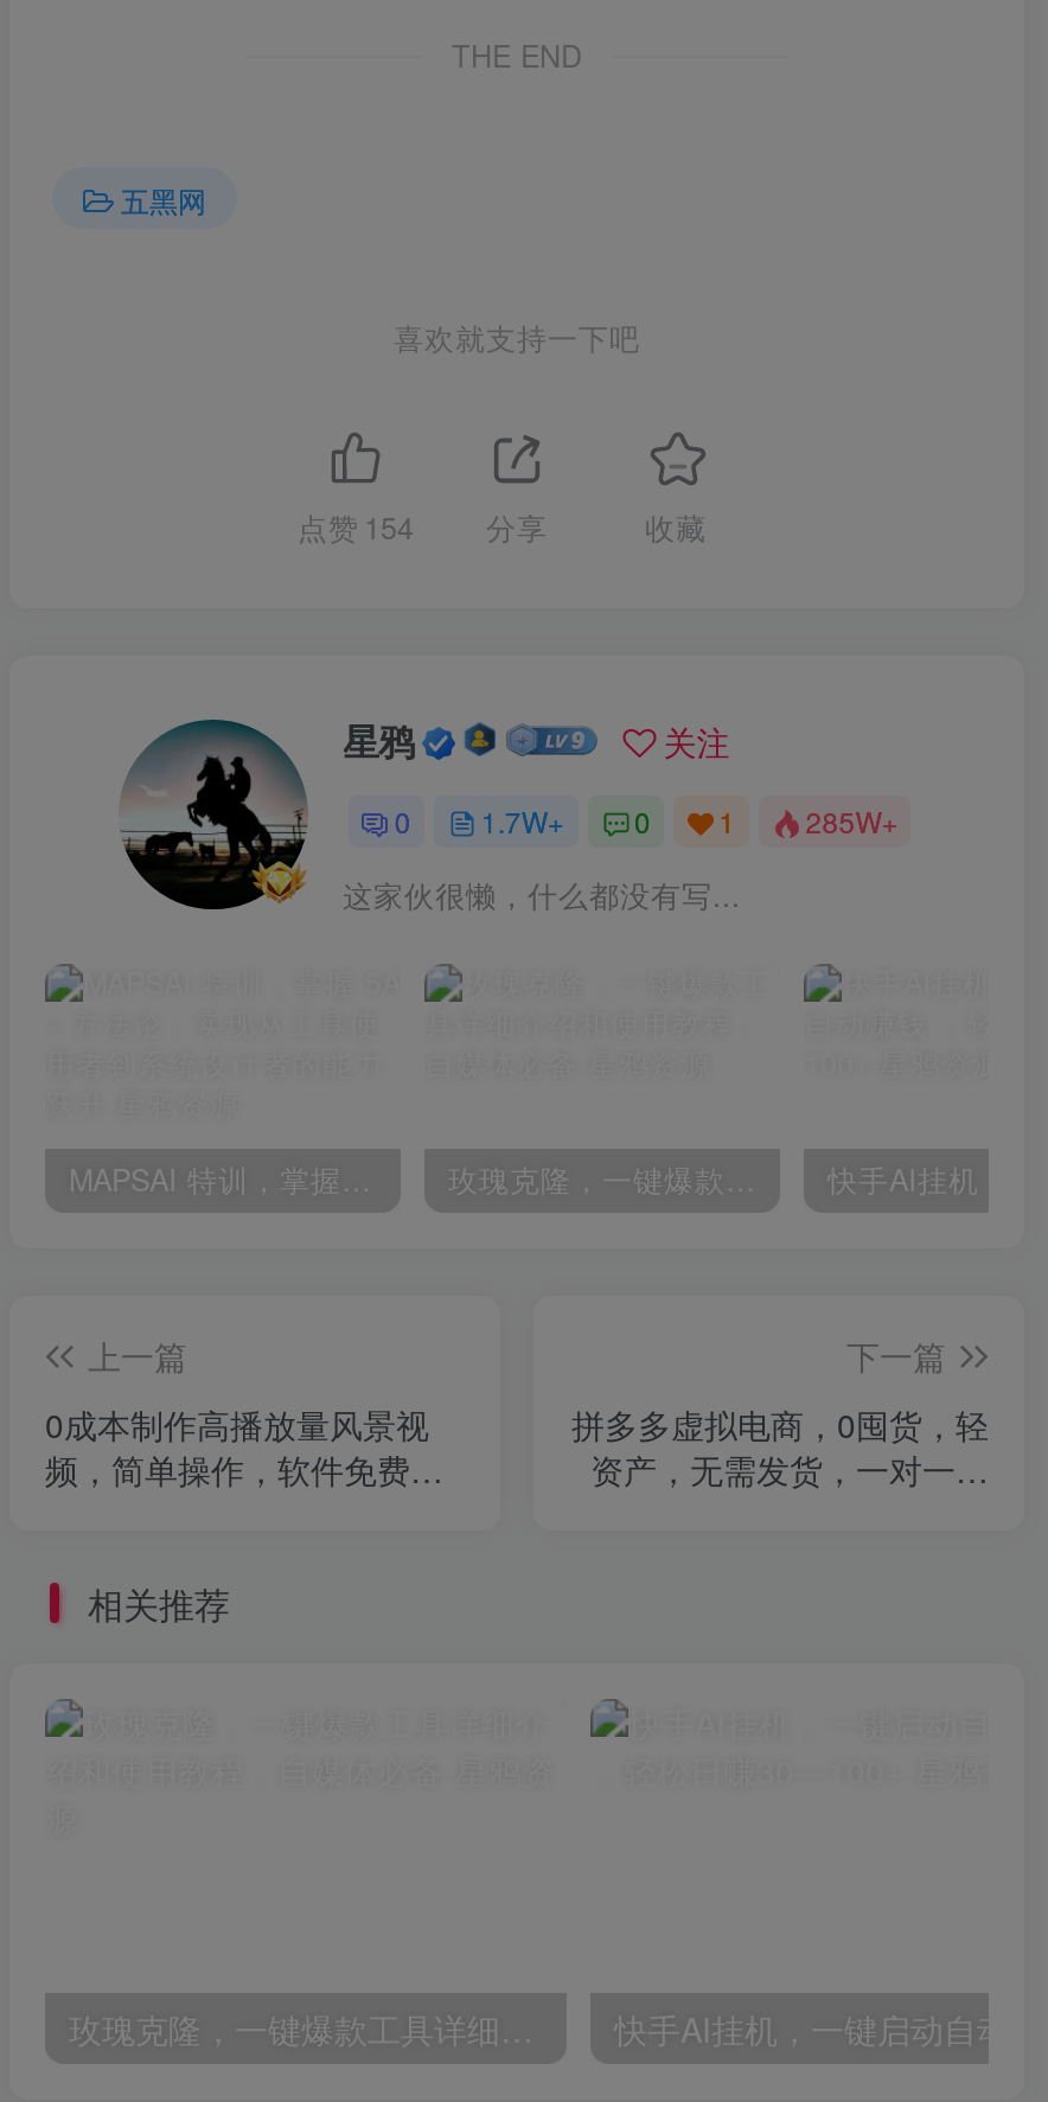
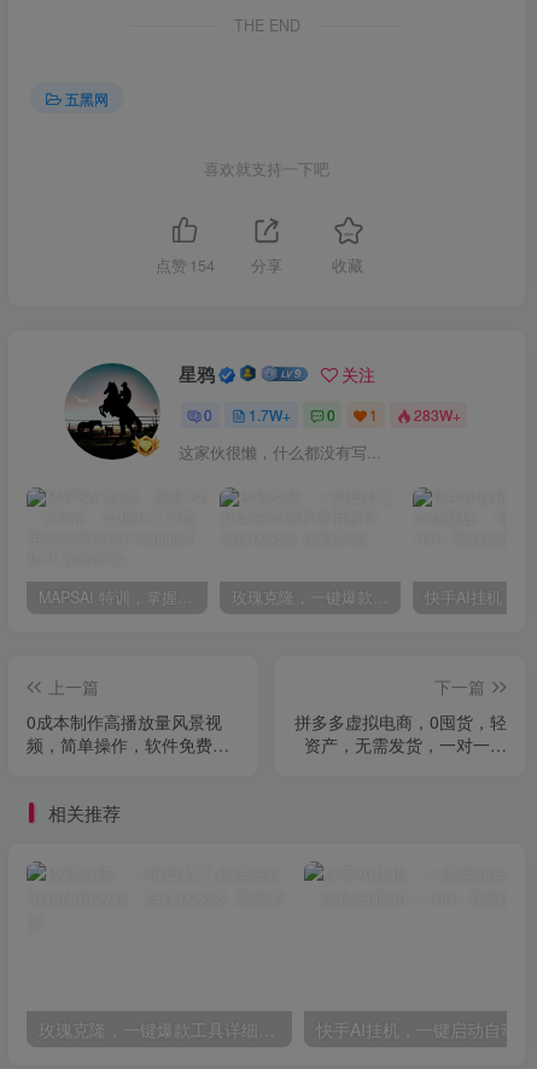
[394,801,898,842] 0 1.7W+ 0 1 285W+ -> [204,405,461,425] 0 1.7W+ 0 1 283W+

